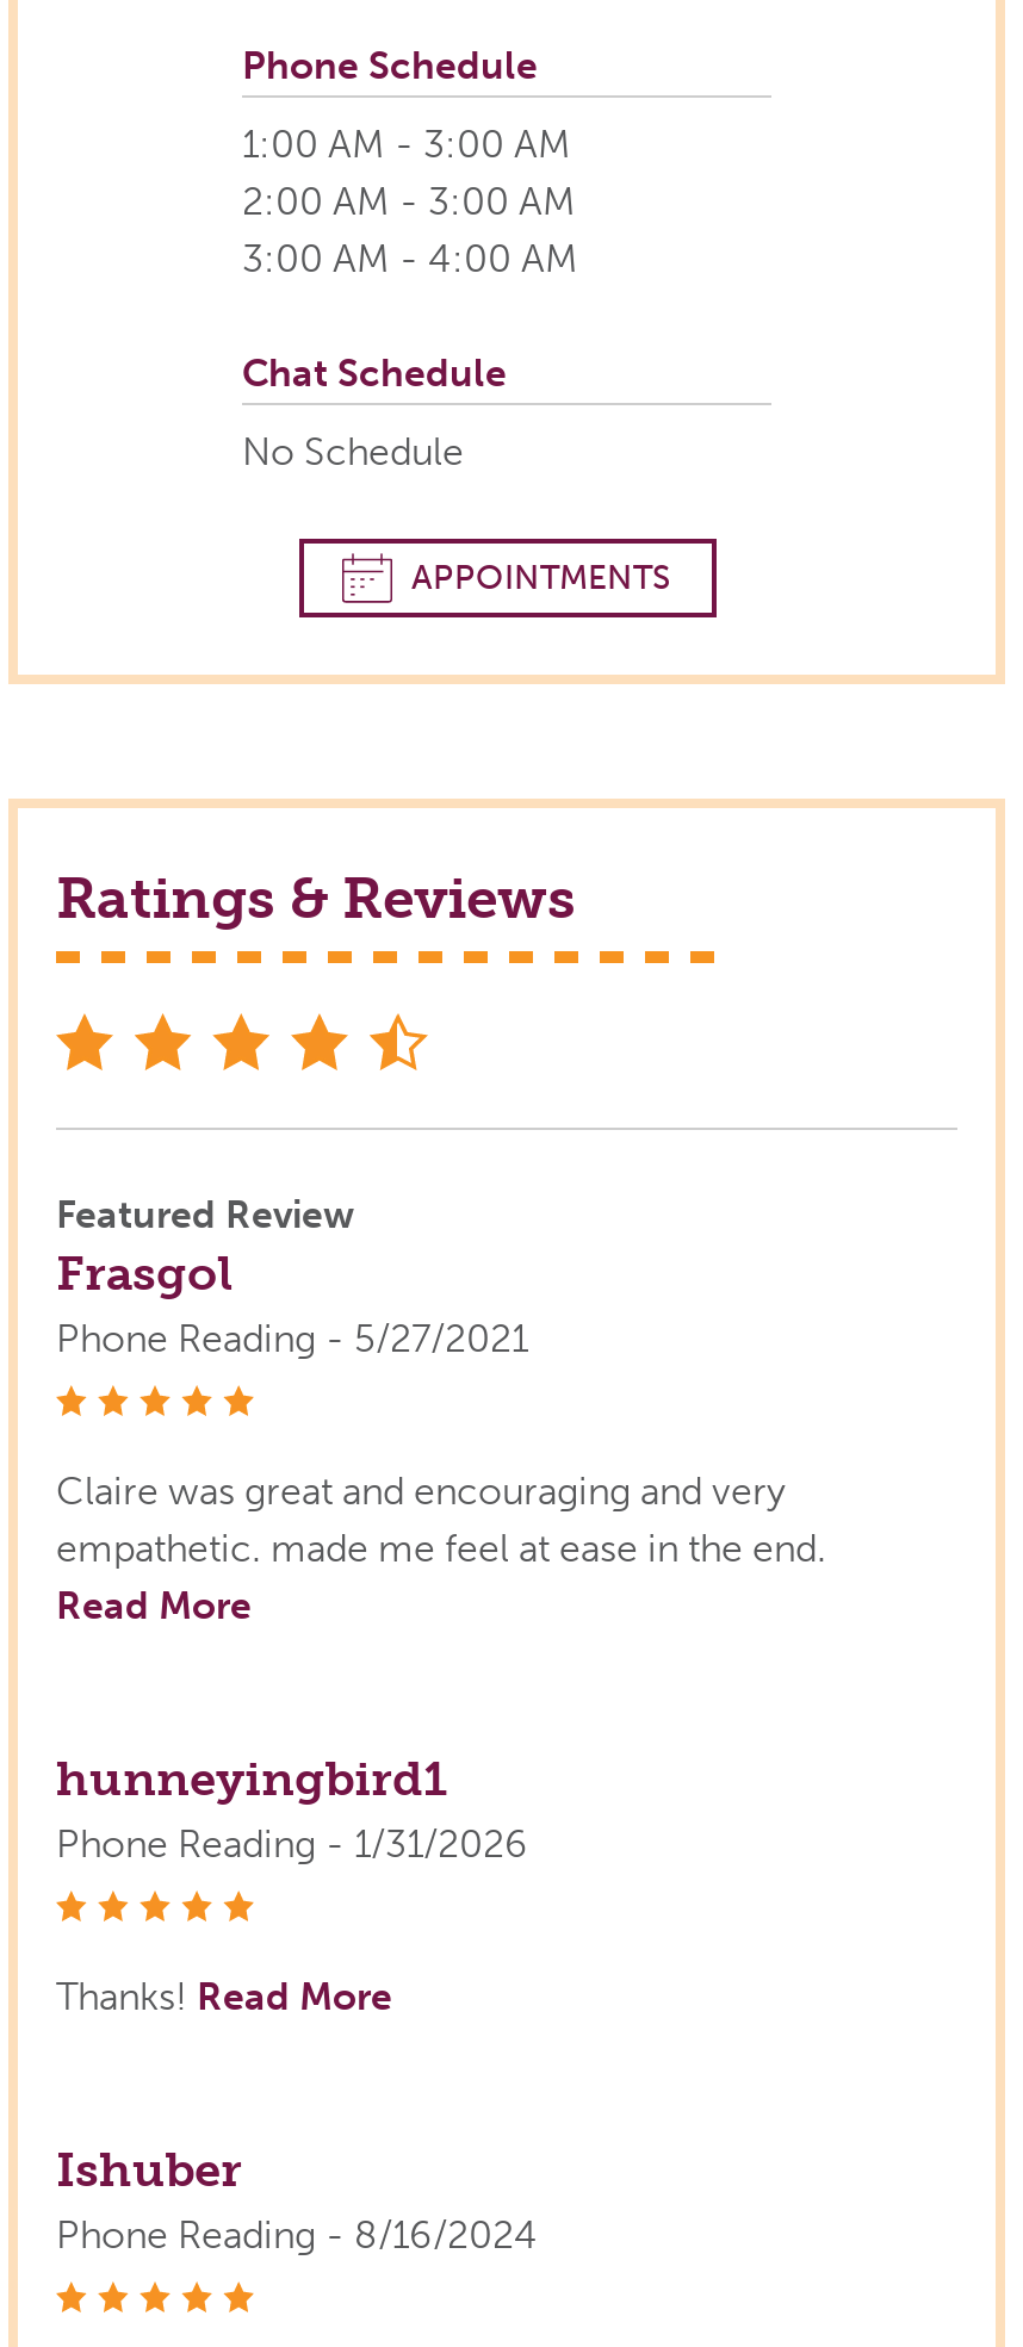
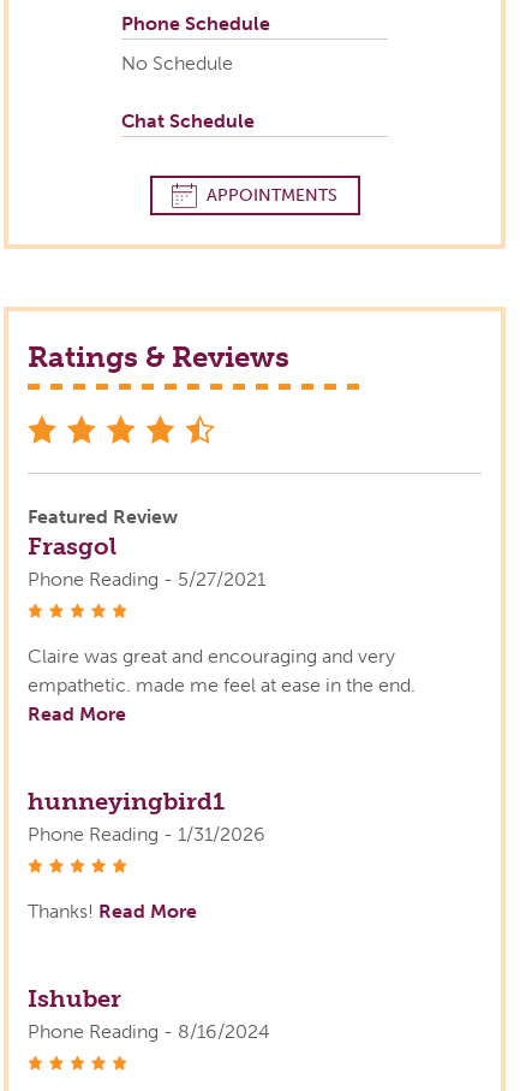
[242,122,578,282] 1:00 AM - 3:00 AM | 2:00 AM - 3:00 AM | 3:00 AM - 4:00 AM -> none
moved [242,351,507,396] -> [121,110,255,133]: Chat Schedule
moved [242,430,464,475] -> [121,52,233,75]: No Schedule

